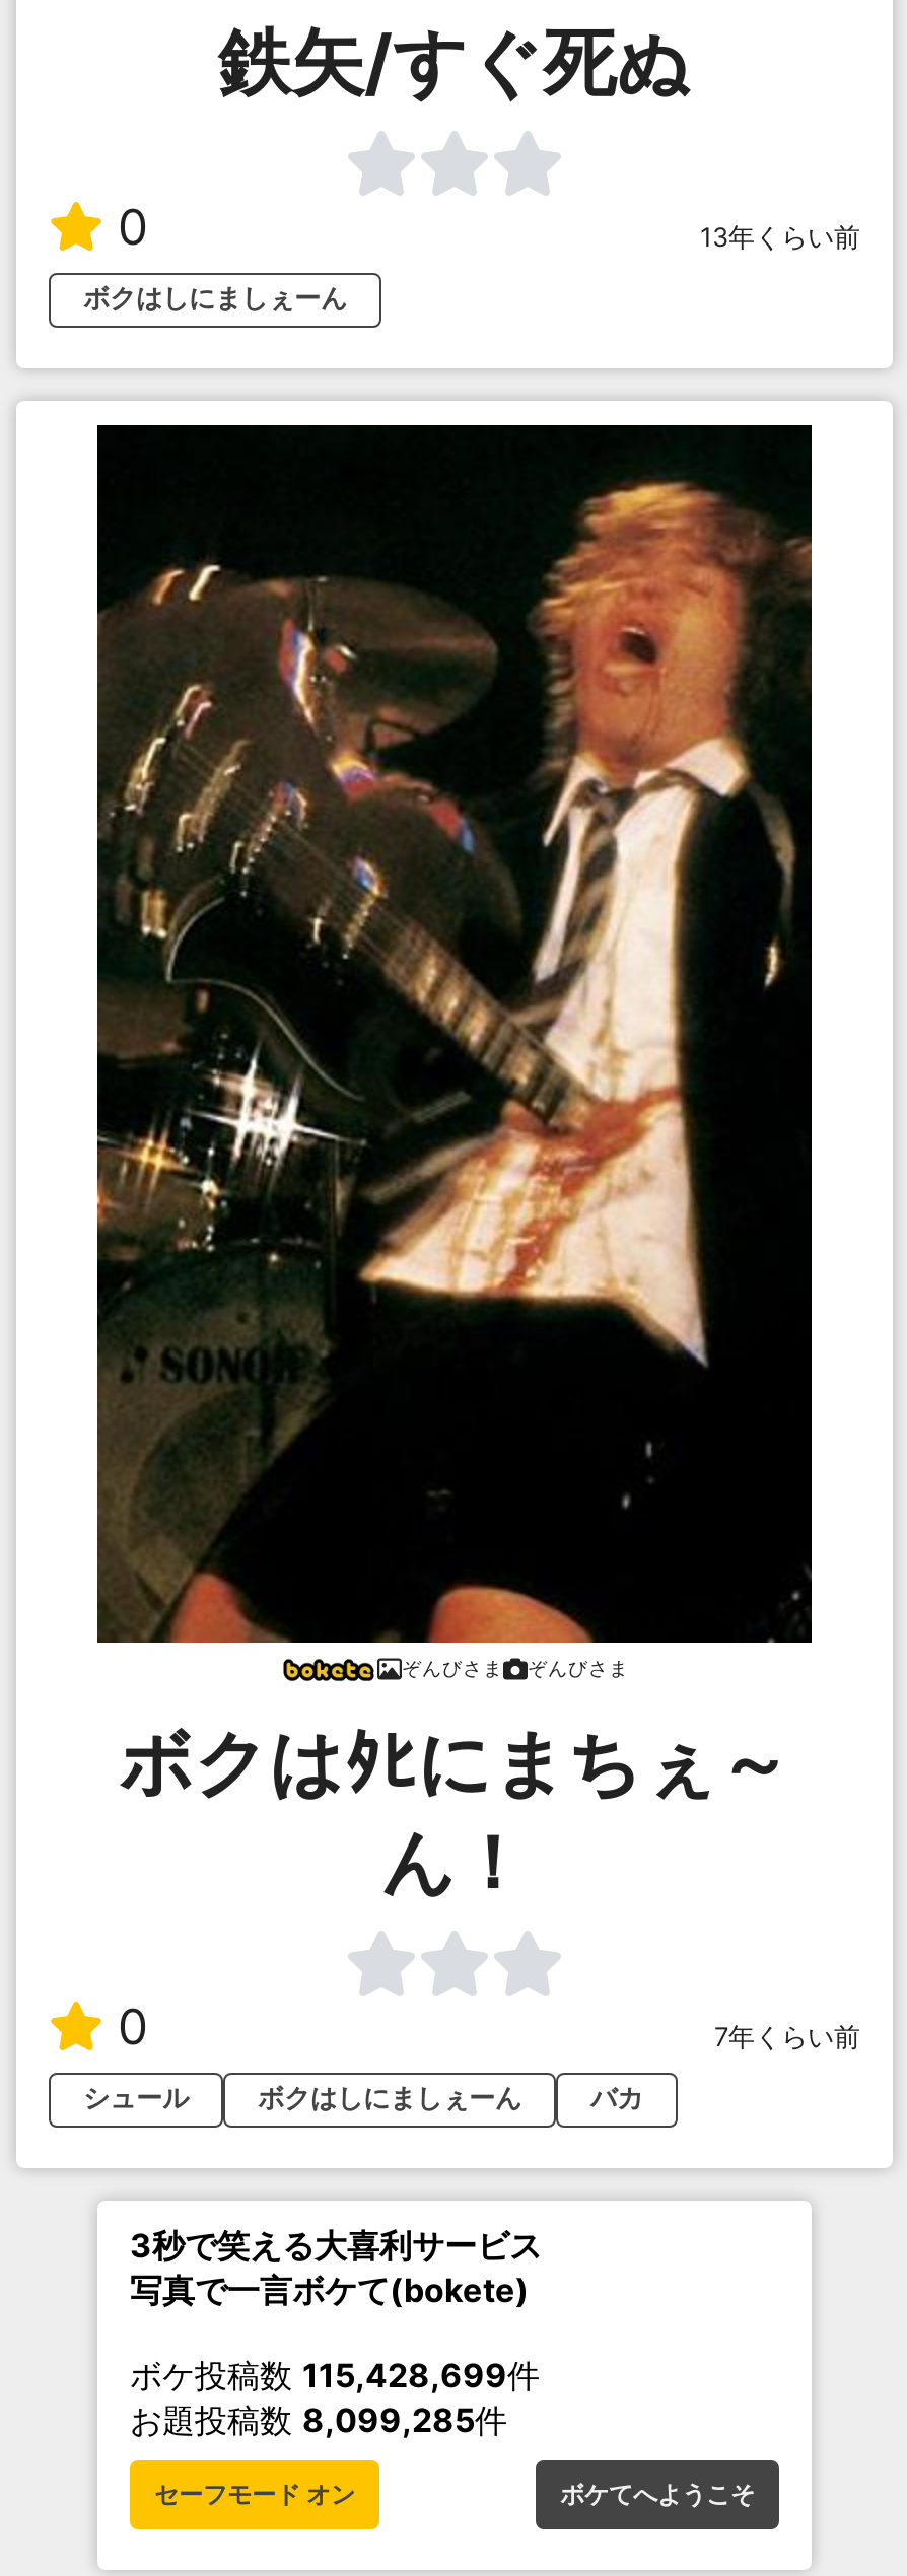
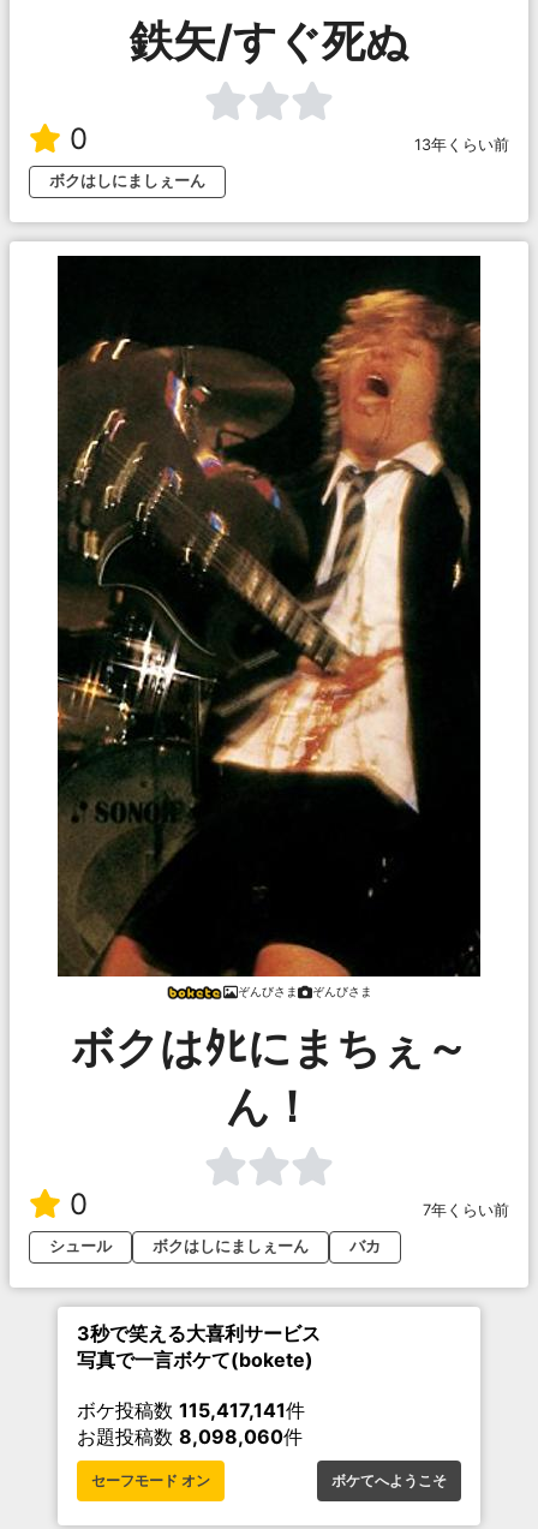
[130,2354,540,2395] ボケ投稿数115,428,699件 -> [77,1398,305,1422] ボケ投稿数115,417,141件
[130,2399,507,2439] お題投稿数8,099,285件 -> [77,1424,303,1448] お題投稿数8,098,060件

